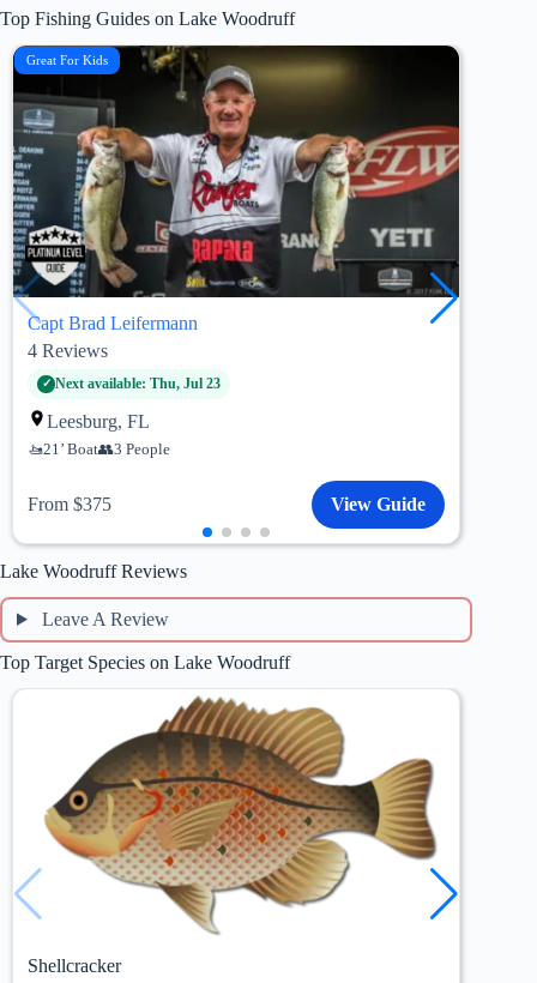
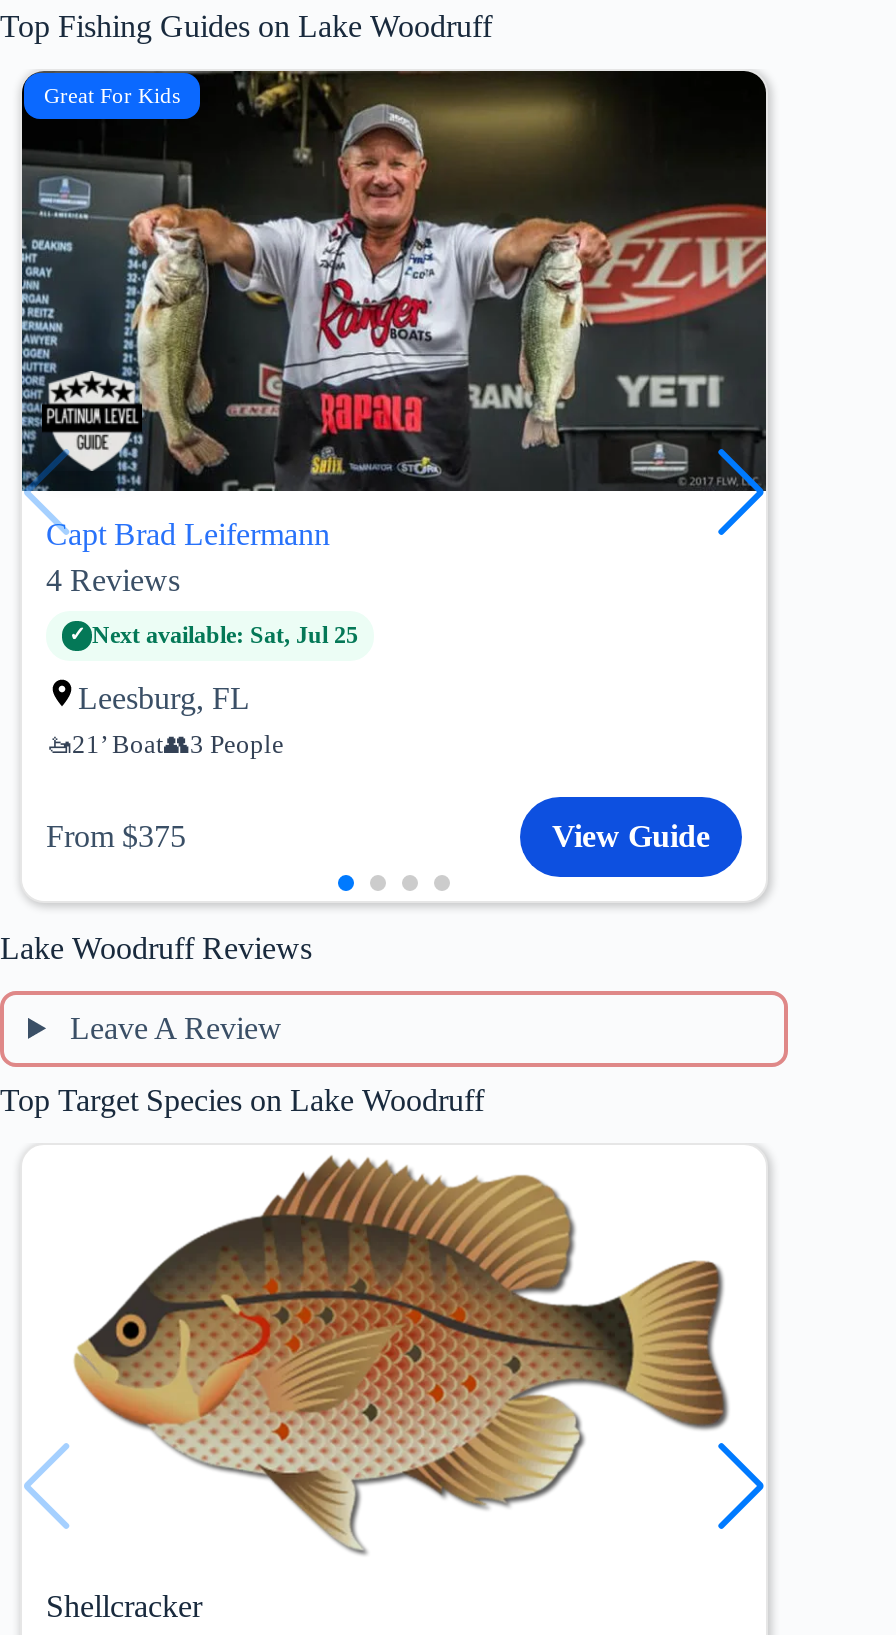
[55,375,221,392] Next available: Thu, Jul 23 -> [92,621,358,649] Next available: Sat, Jul 25

